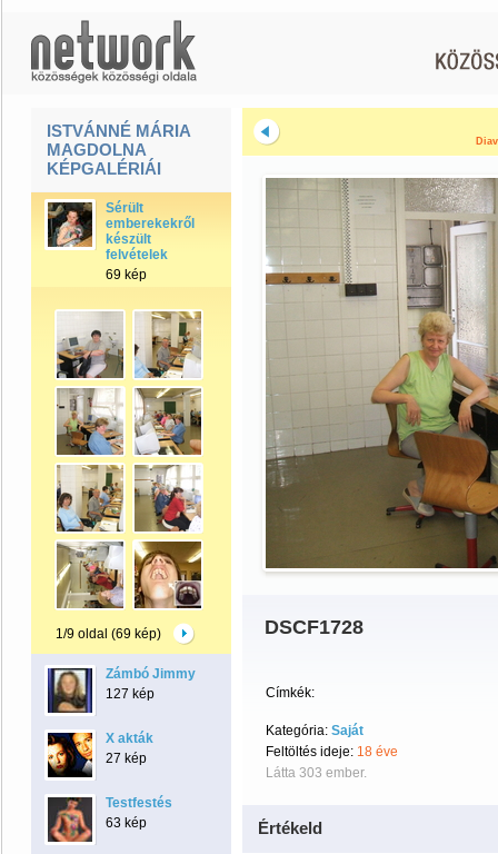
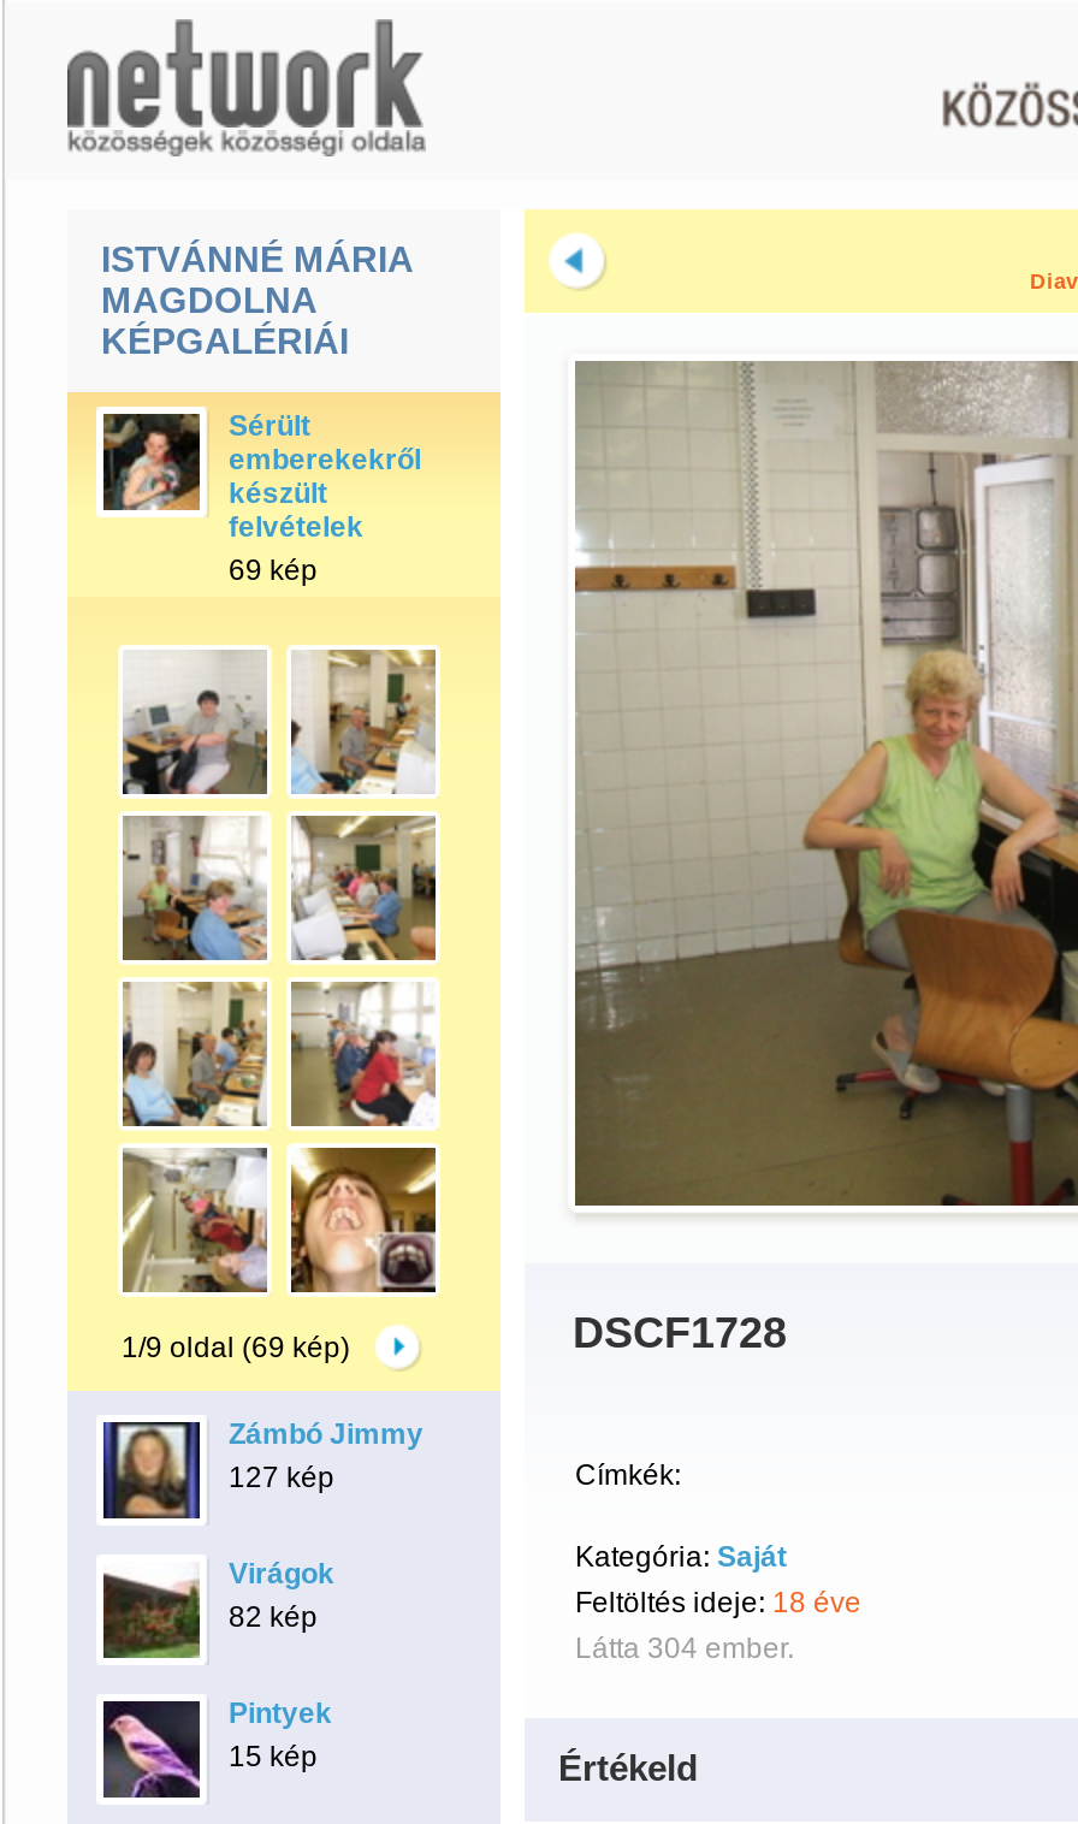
[47,731,153,778] [image] | X akták | 27 kép -> [101,1557,334,1660] [image] | Virágok | 82 kép
[266,765,367,781] Látta 303 ember. -> [575,1631,794,1665] Látta 304 ember.
[49,795,172,843] [image] | Testfestés | 63 kép -> [103,1696,332,1800] [image] | Pintyek | 15 kép

